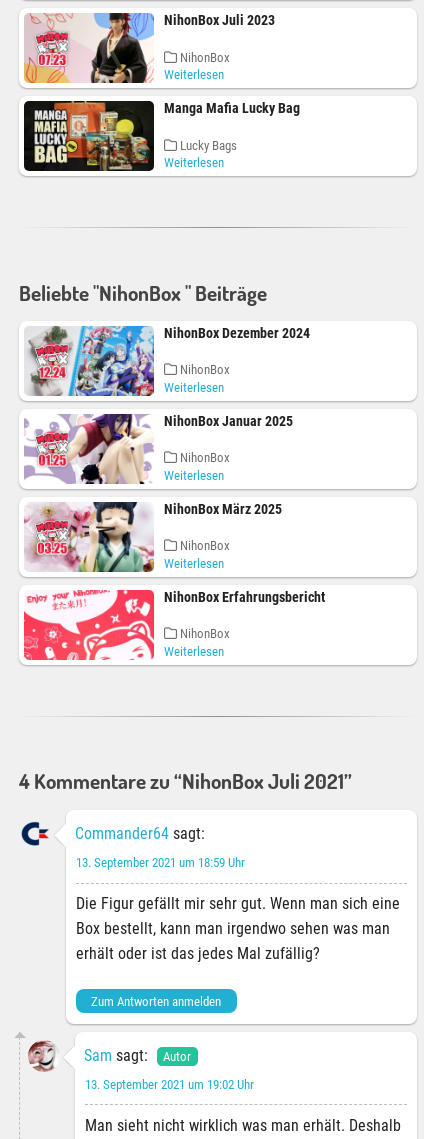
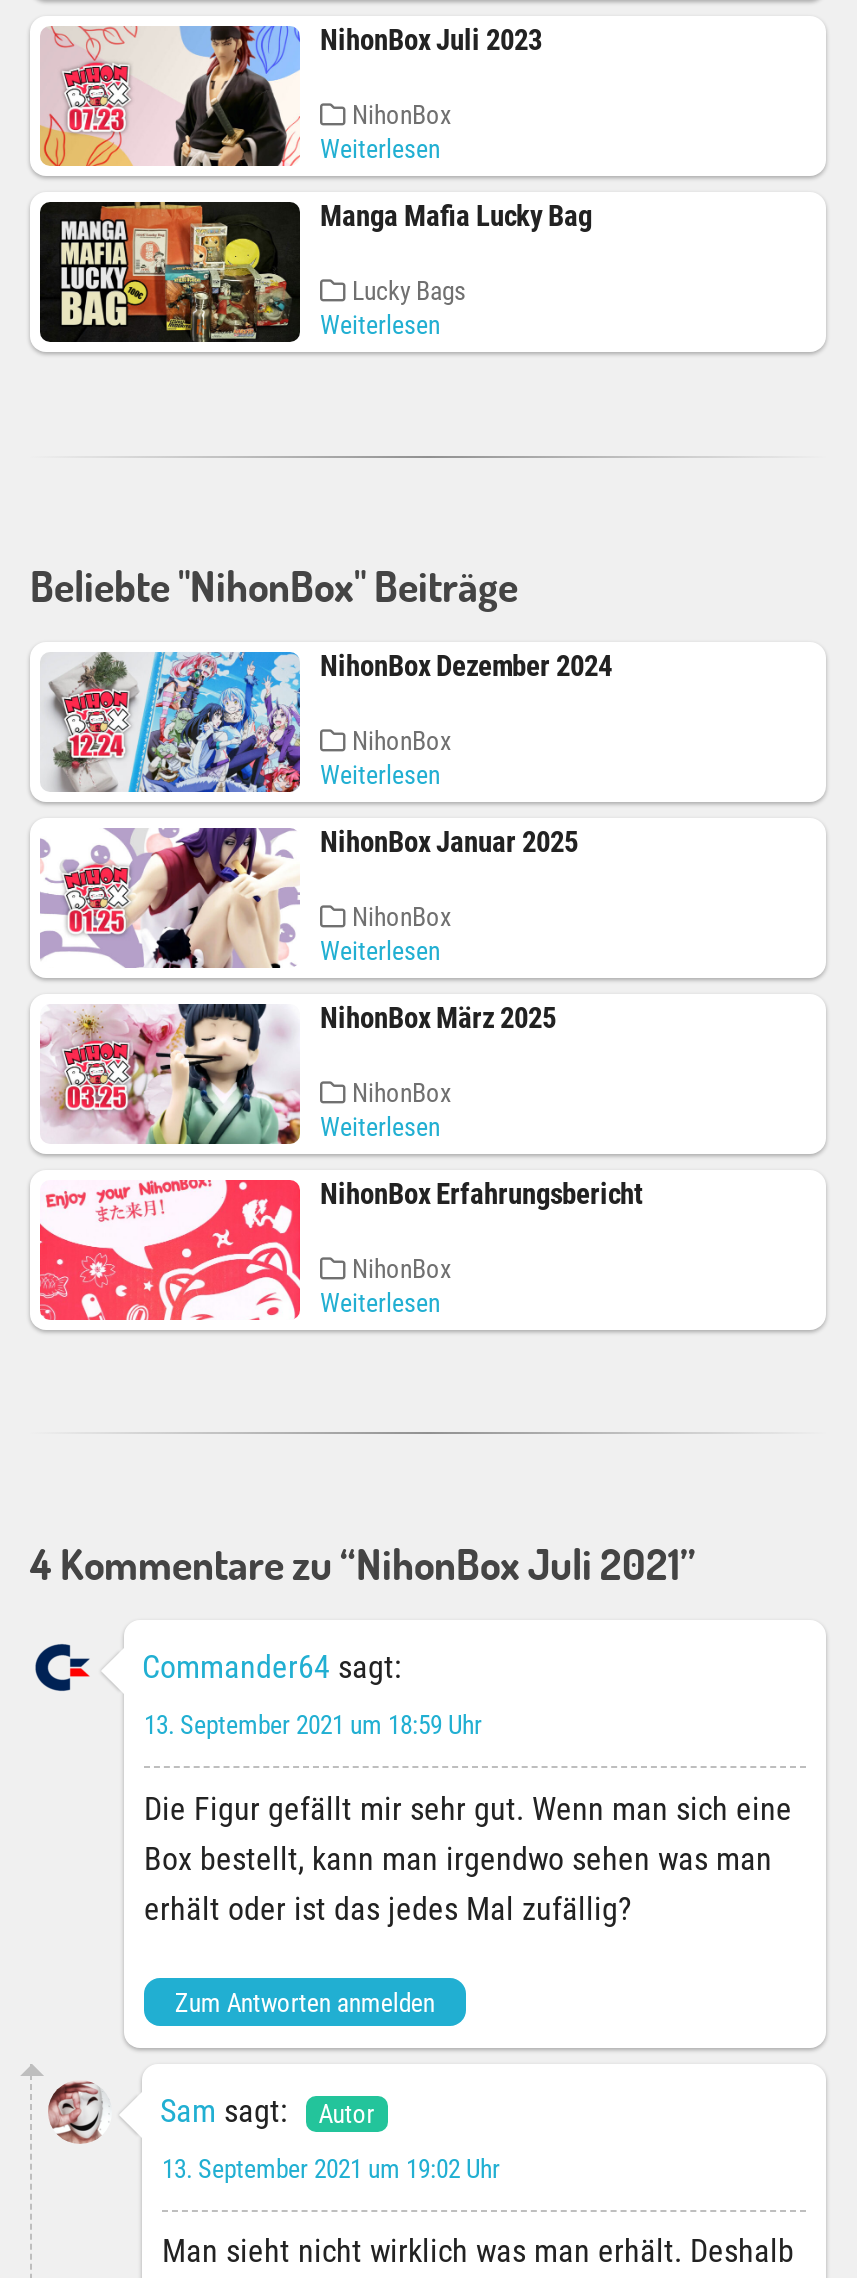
[19,279,267,305] Beliebte "NihonBox " Beiträge -> [30,559,518,611] Beliebte "NihonBox" Beiträge

